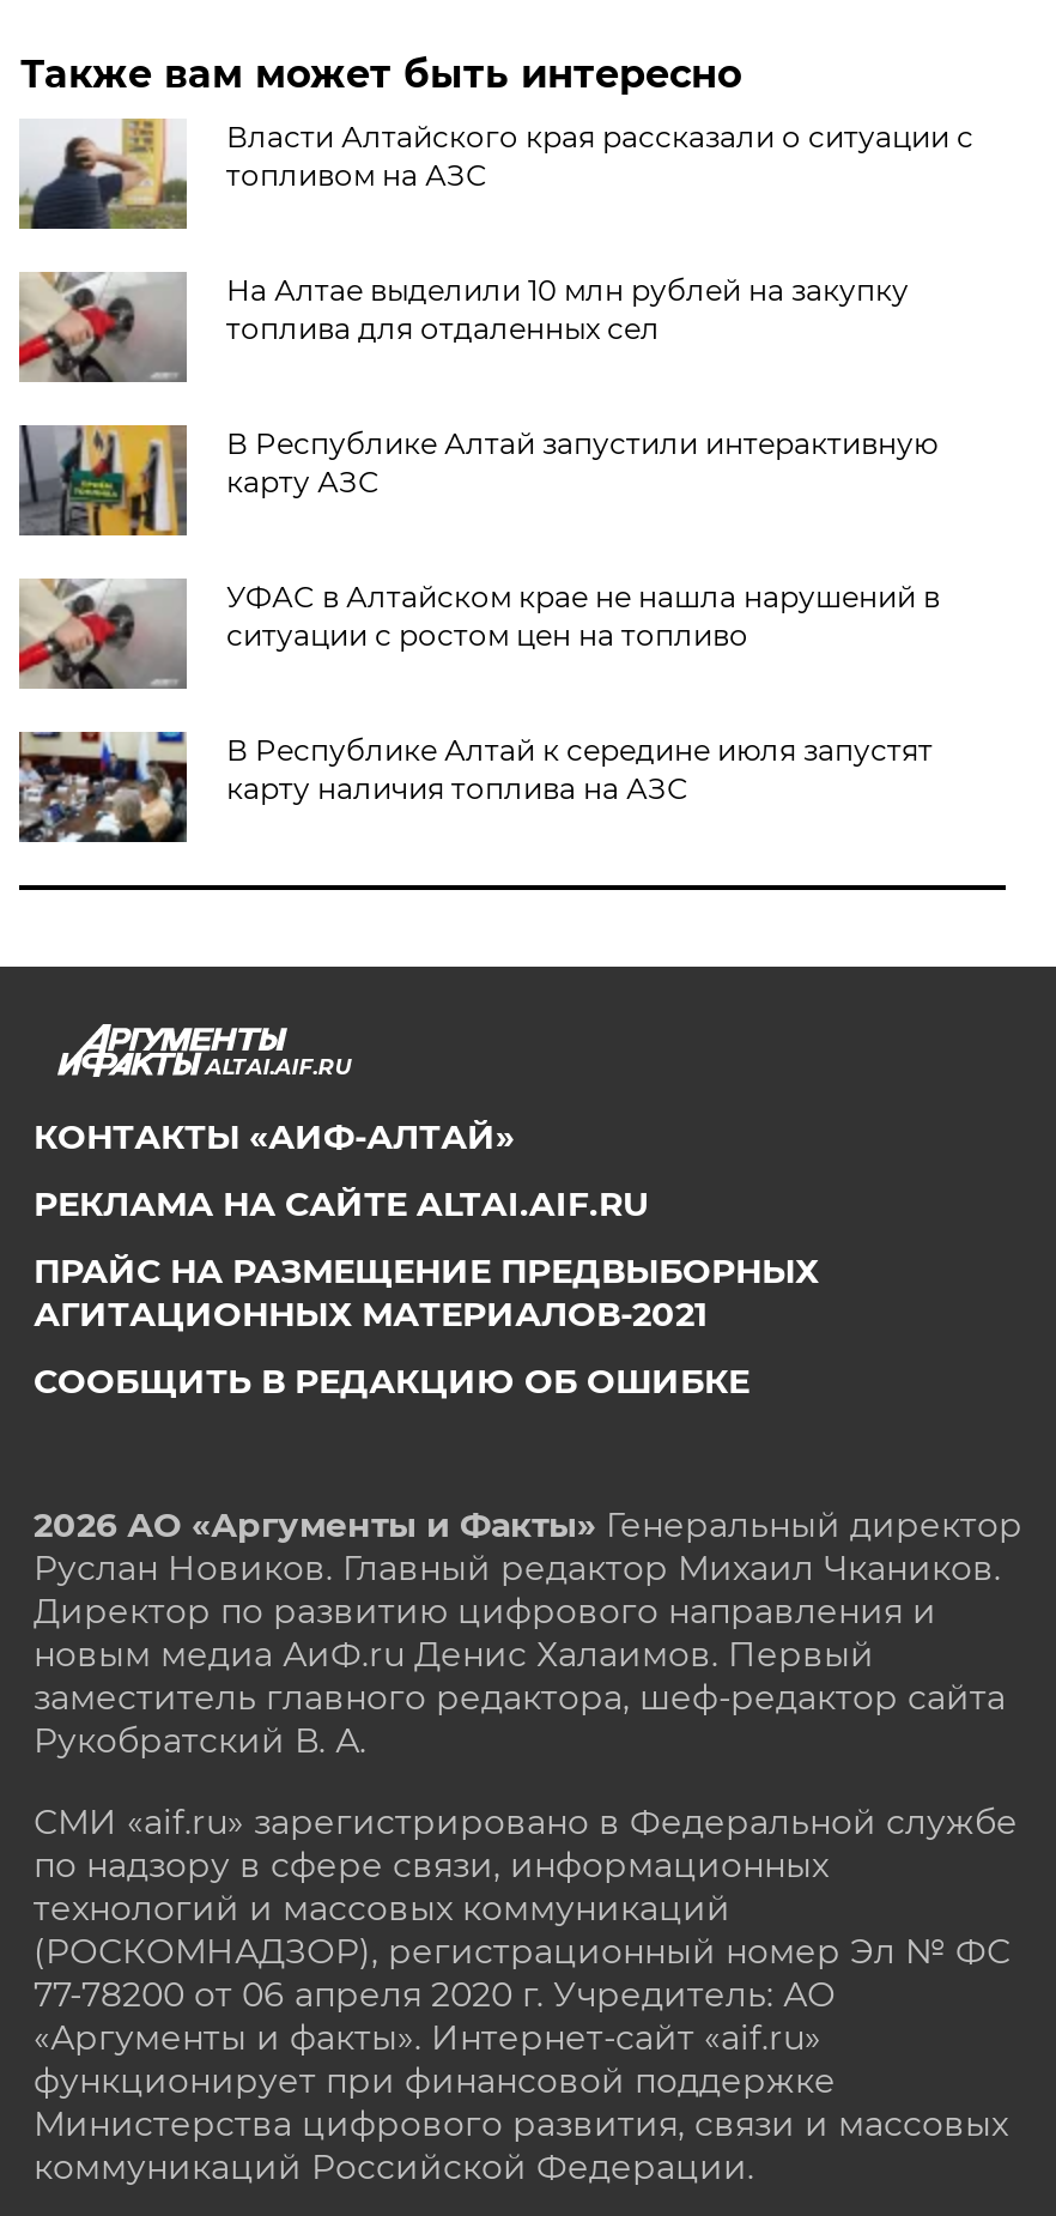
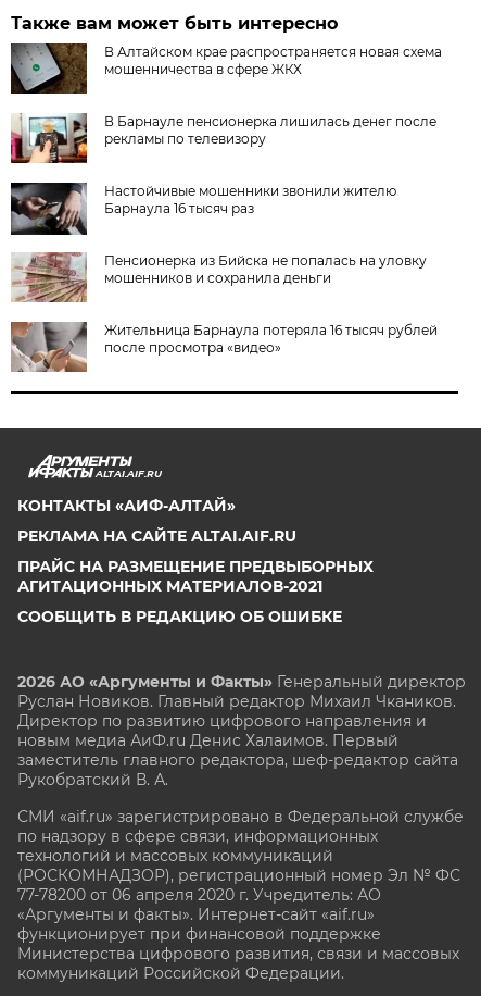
[17,116,973,231] [image] | Власти Алтайского края рассказали о ситуации с | топливом на АЗС -> [10,42,442,95] [image] | В Алтайском крае распространяется новая схема | мошенничества в сфере ЖКХ
[19,270,908,385] [image] | На Алтае выделили 10 млн рублей на закупку | топлива для отдаленных сел -> [11,113,437,164] [image] | В Барнауле пенсионерка лишилась денег после | рекламы по телевизору
[17,423,937,540] [image] | В Республике Алтай запустили интерактивную | карту АЗС -> [10,182,397,236] [image] | Настойчивые мошенники звонили жителю | Барнаула 16 тысяч раз
[17,579,940,691] [image] | УФАС в Алтайском крае не нашла нарушений в | ситуации с ростом цен на топливо -> [11,252,427,303] [image] | Пенсионерка из Бийска не попалась на уловку | мошенников и сохранила деньги
[17,729,932,844] [image] | В Республике Алтай к середине июля запустят | карту наличия топлива на АЗС -> [10,321,438,373] [image] | Жительница Барнаула потеряла 16 тысяч рублей | после просмотра «видео»

